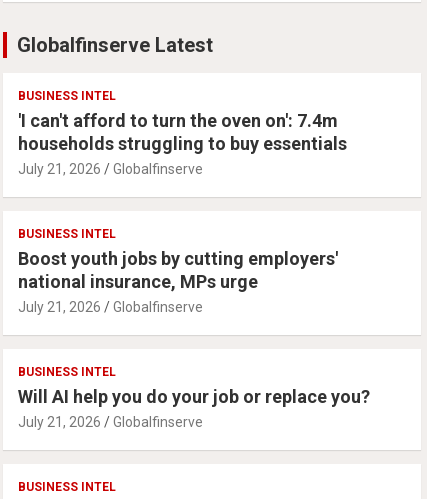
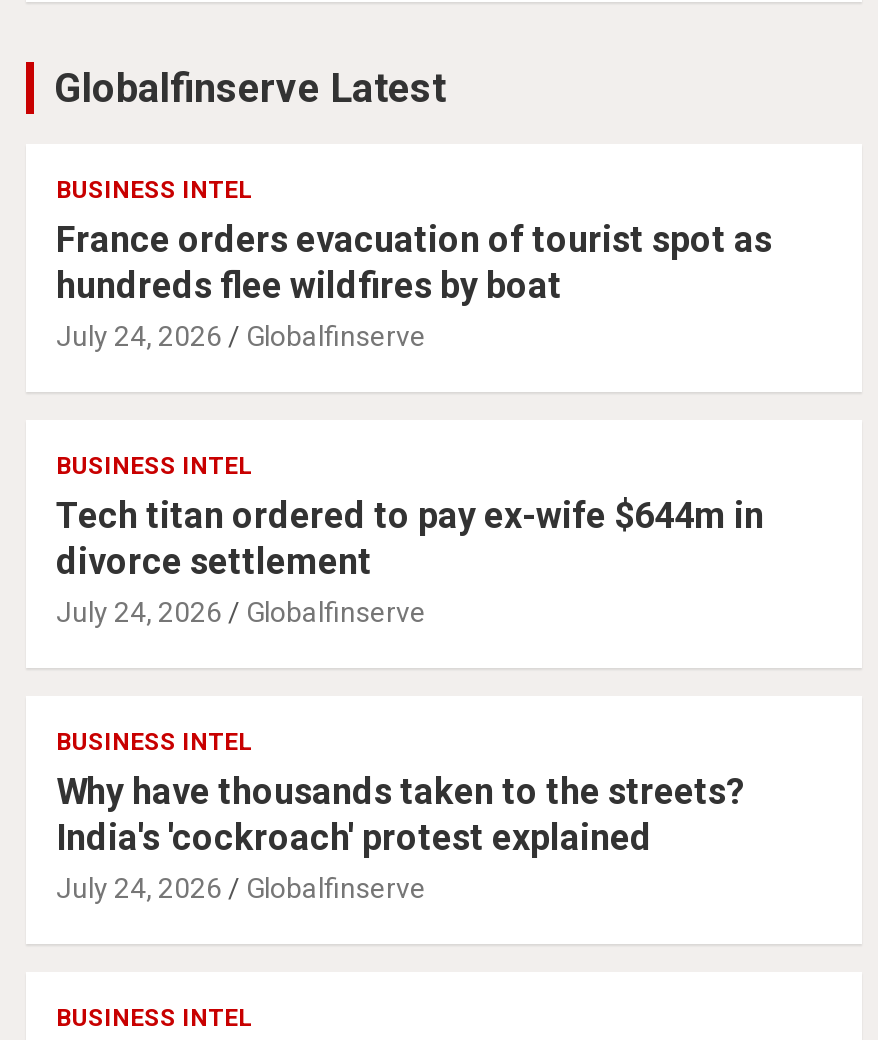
[18,109,347,176] 'I can't afford to turn the oven on': 7.4m | households struggling to buy essentials | July 21, 2026 -> [56,217,772,351] France orders evacuation of tourist spot as | hundreds flee wildfires by boat | July 24, 2026
[18,247,338,314] Boost youth jobs by cutting employers' | national insurance, MPs urge | July 21, 2026 -> [56,493,764,627] Tech titan ordered to pay ex-wife $644m in | divorce settlement | July 24, 2026
[18,385,370,429] Will AI help you do your job or replace you? | July 21, 2026 -> [56,769,744,903] Why have thousands taken to the streets? | India's 'cockroach' protest explained | July 24, 2026

